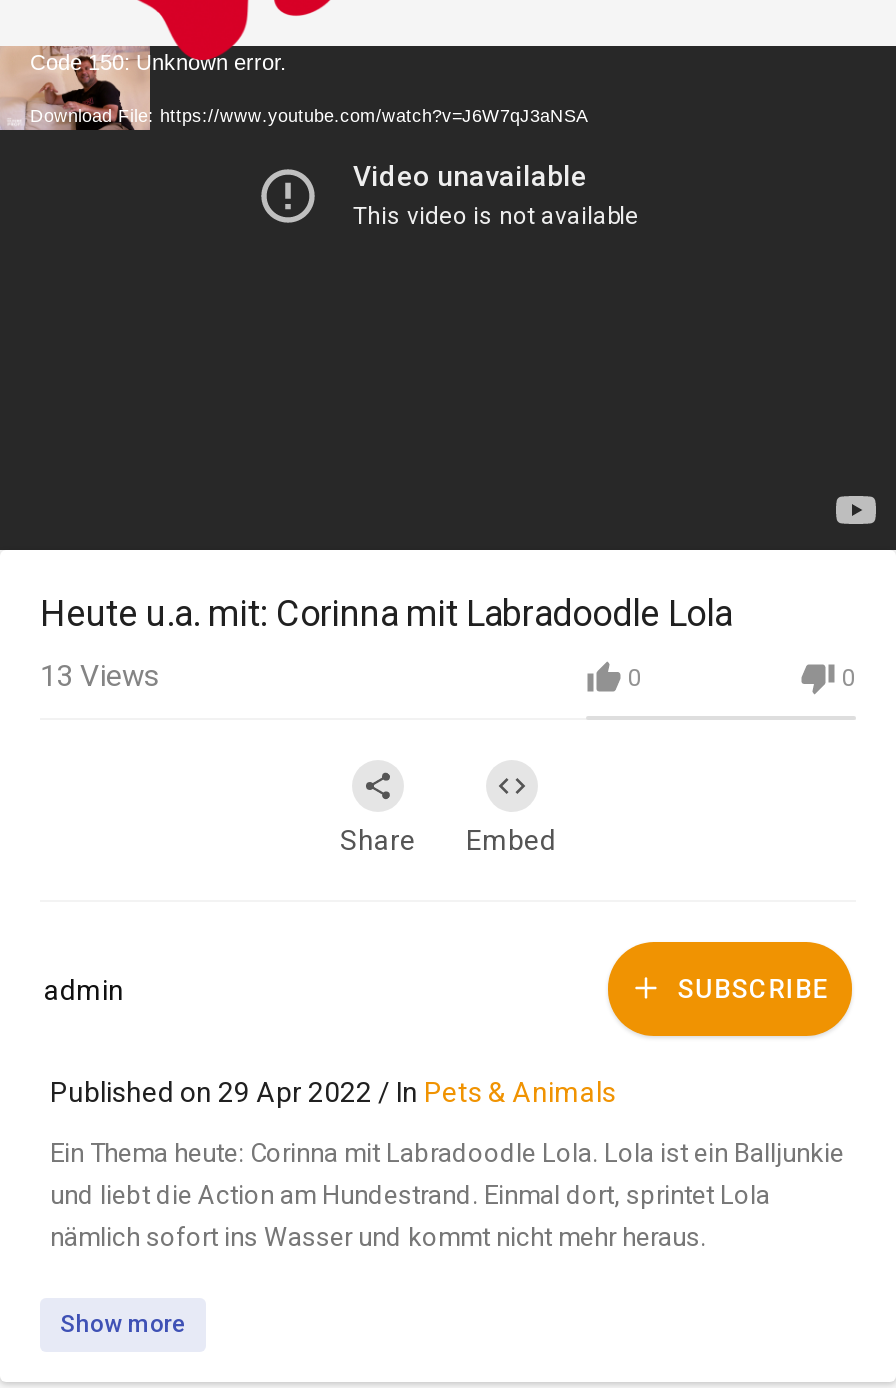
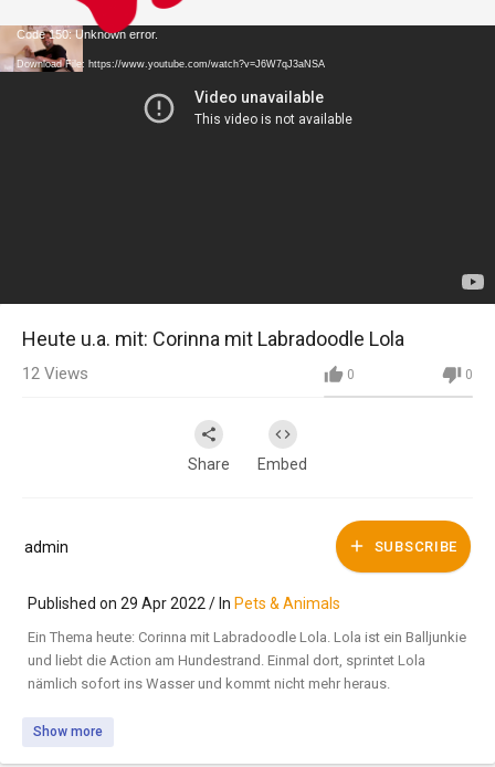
[40,658,160,694] 13 Views -> [22,364,88,383] 12 Views

